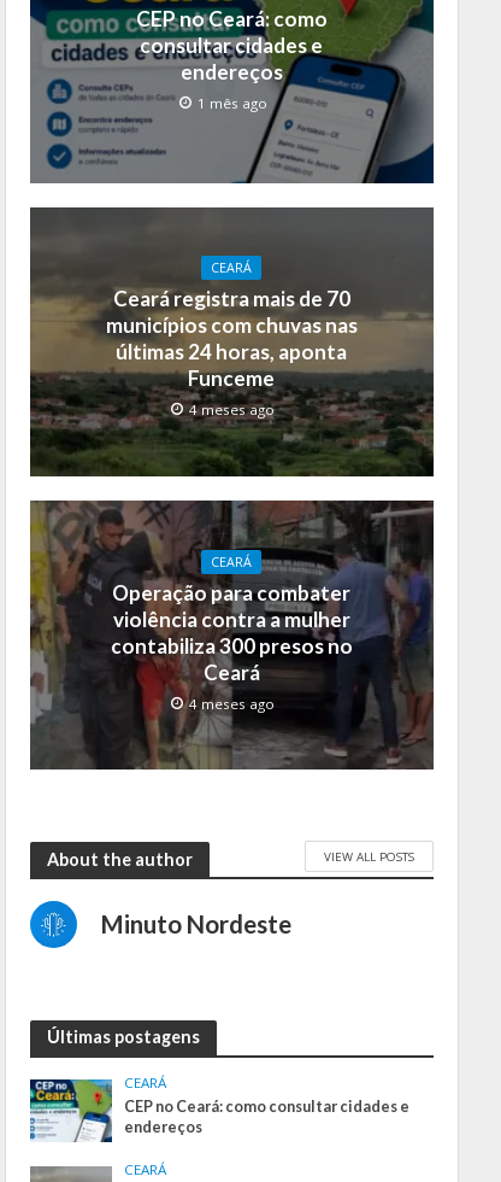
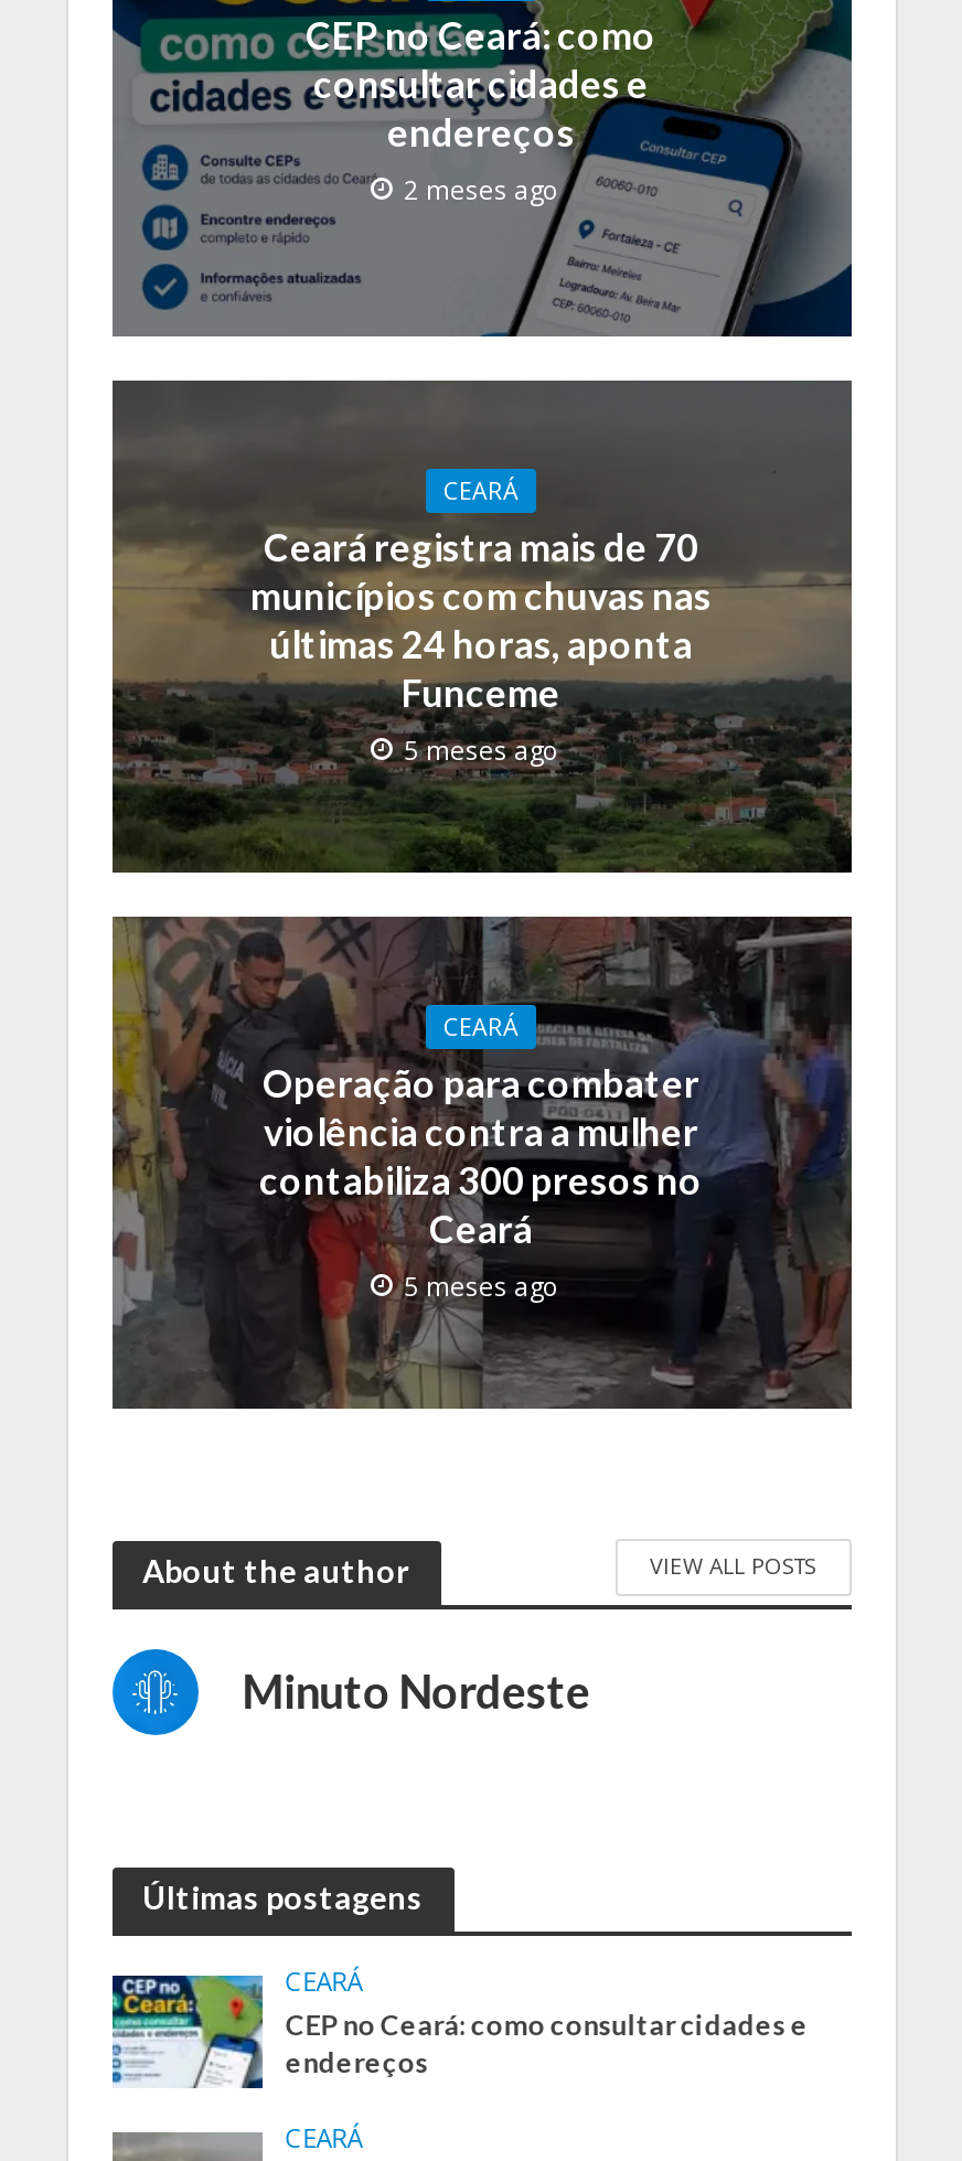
[197,94,267,112] 1 mês ago -> [404,172,560,205] 2 meses ago
[189,401,275,419] 4 meses ago -> [404,734,560,767] 5 meses ago
[189,694,275,713] 4 meses ago -> [404,1270,560,1303] 5 meses ago

